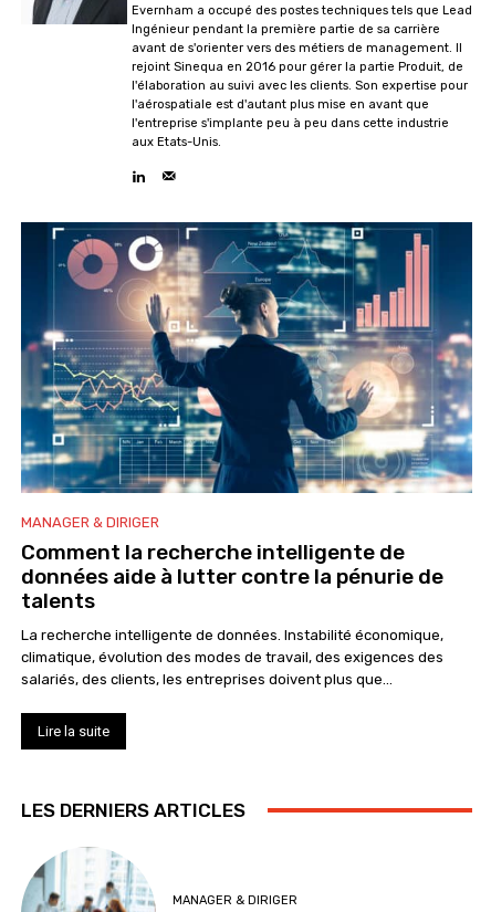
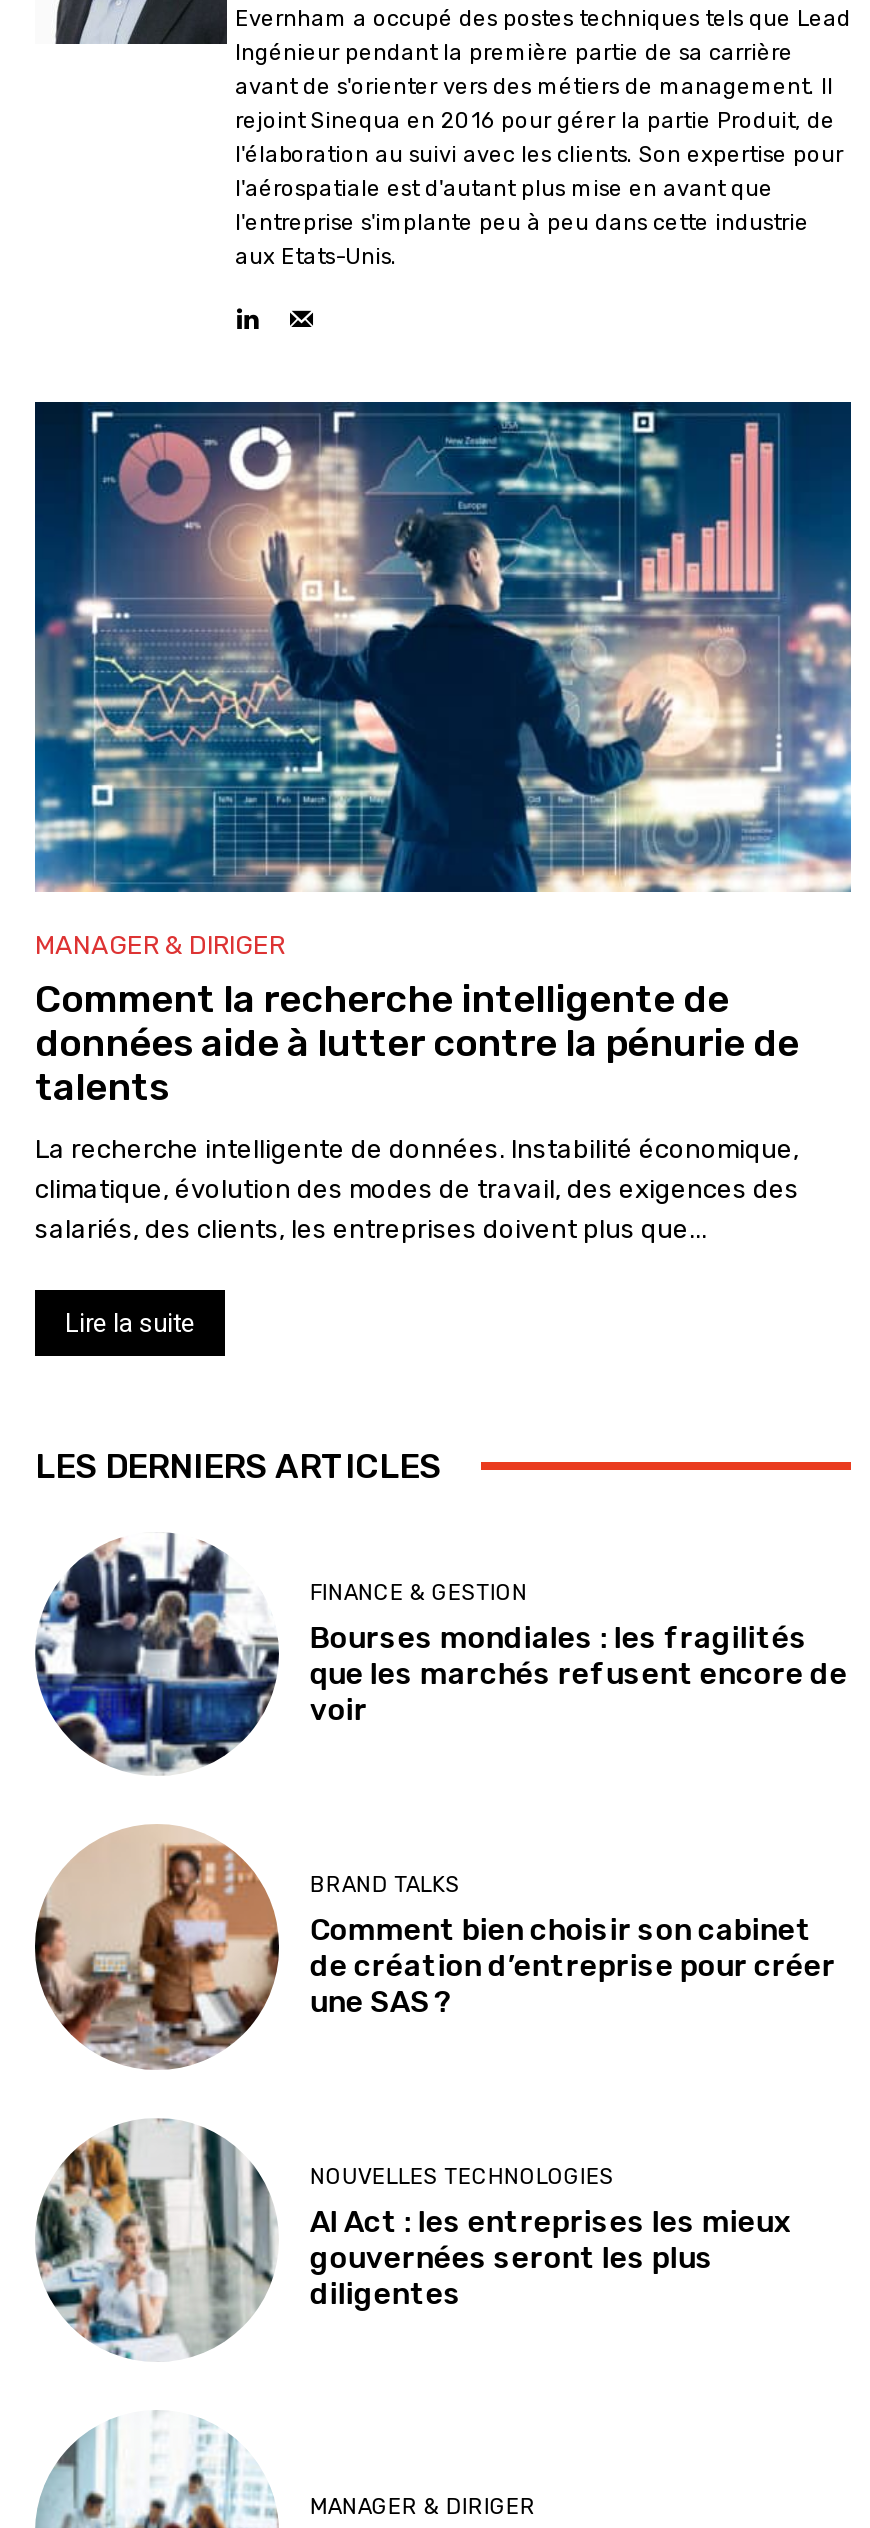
none -> [35,1532,848,1774] [image] | FINANCE & GESTION | Bourses mondiales : les fragilités | que les marchés refusent encore de | voir
none -> [35,1826,836,2070] [image] | BRAND TALKS | Comment bien choisir son cabinet | de création d’entreprise pour créer | une SAS ?
none -> [37,2118,790,2360] [image] | NOUVELLES TECHNOLOGIES | AI Act : les entreprises les mieux | gouvernées seront les plus | diligentes

